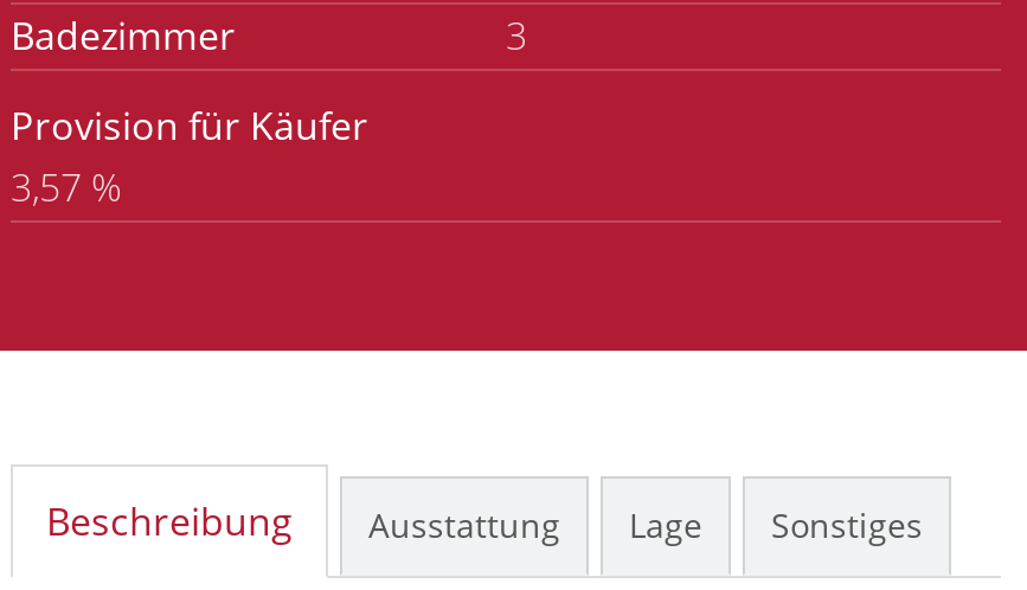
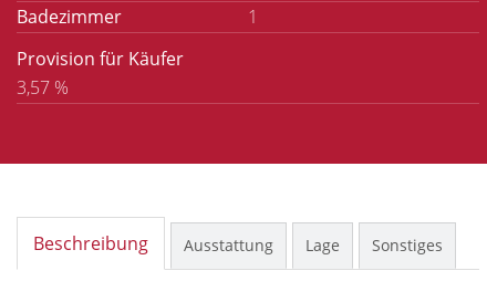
[506,9,527,62] 3 -> [248,4,258,29] 1

